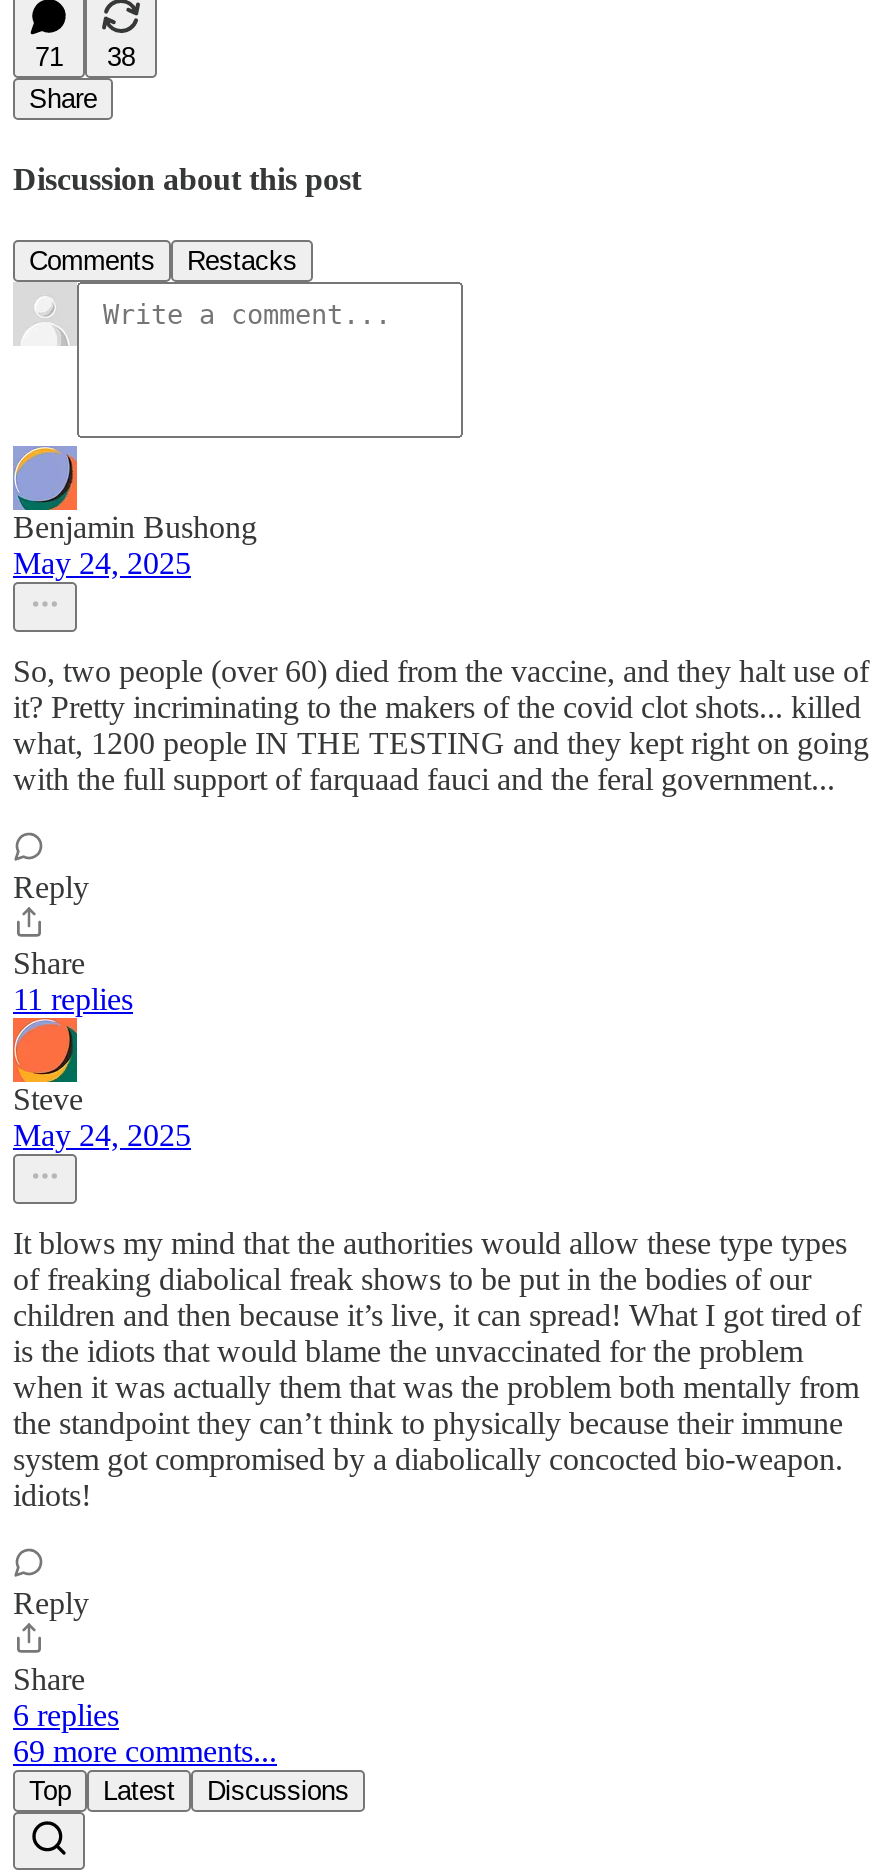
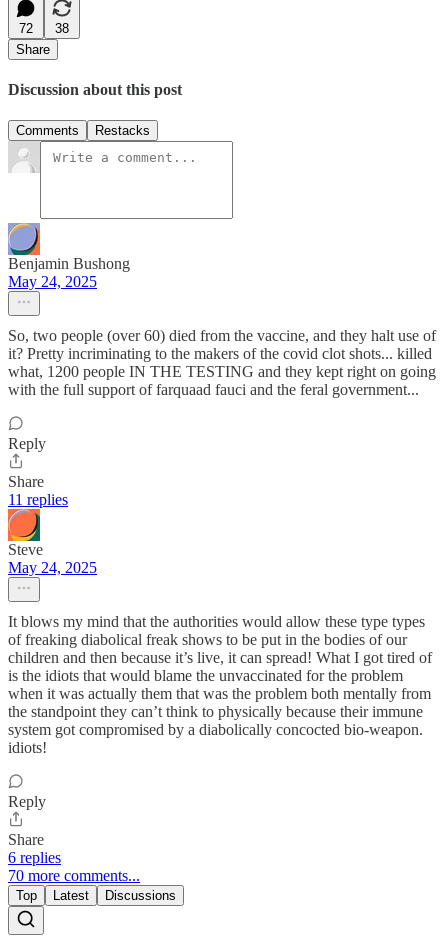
[35,41,135,71] 71 38 -> [19,20,69,35] 72 38
[13,1734,277,1768] 69 more comments... -> [8,867,140,884] 70 more comments...

